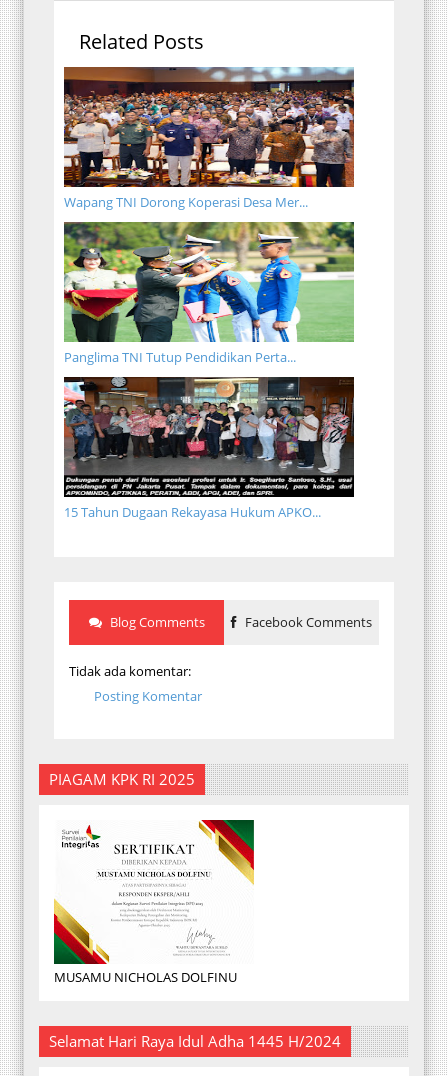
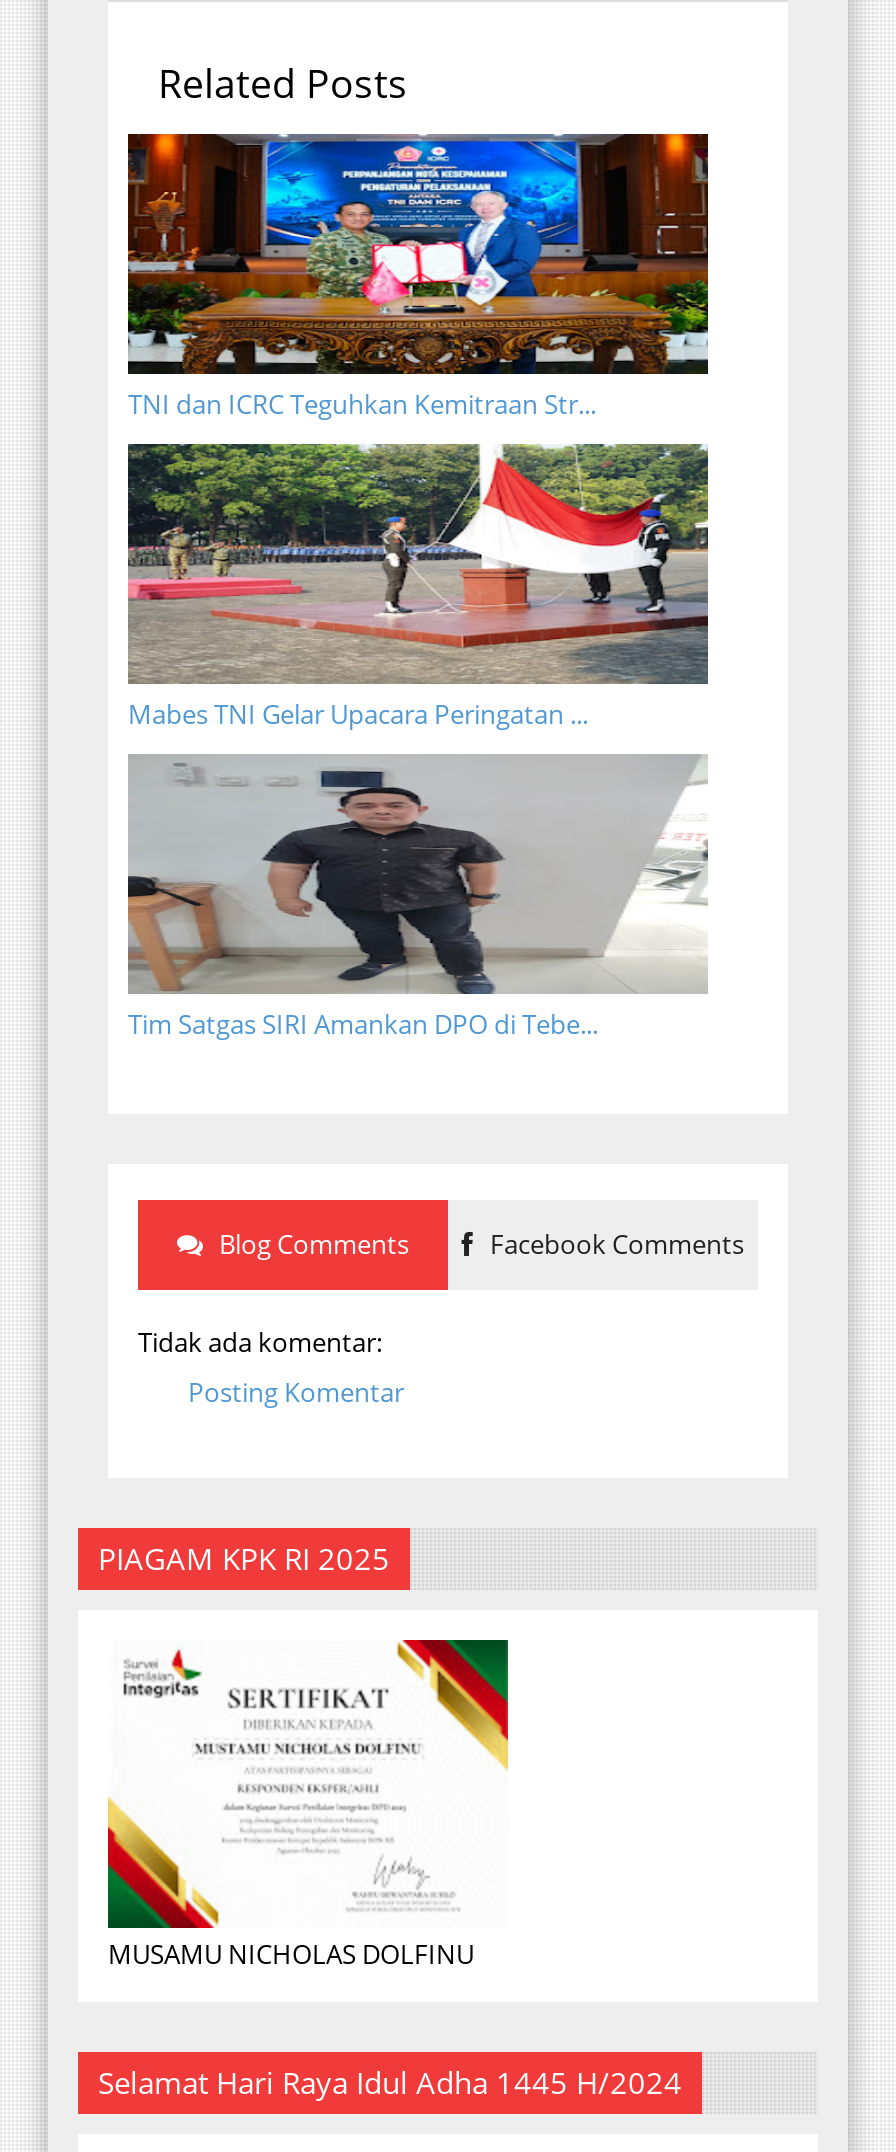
[63,66,355,211] [image] | Wapang TNI Dorong Koperasi Desa Mer... -> [126,132,710,421] [image] | TNI dan ICRC Teguhkan Kemitraan Str...
[63,221,355,366] [image] | Panglima TNI Tutup Pendidikan Perta... -> [126,444,710,731] [image] | Mabes TNI Gelar Upacara Peringatan ...
[64,376,355,521] [image] | 15 Tahun Dugaan Rekayasa Hukum APKO... -> [126,754,708,1041] [image] | Tim Satgas SIRI Amankan DPO di Tebe...

